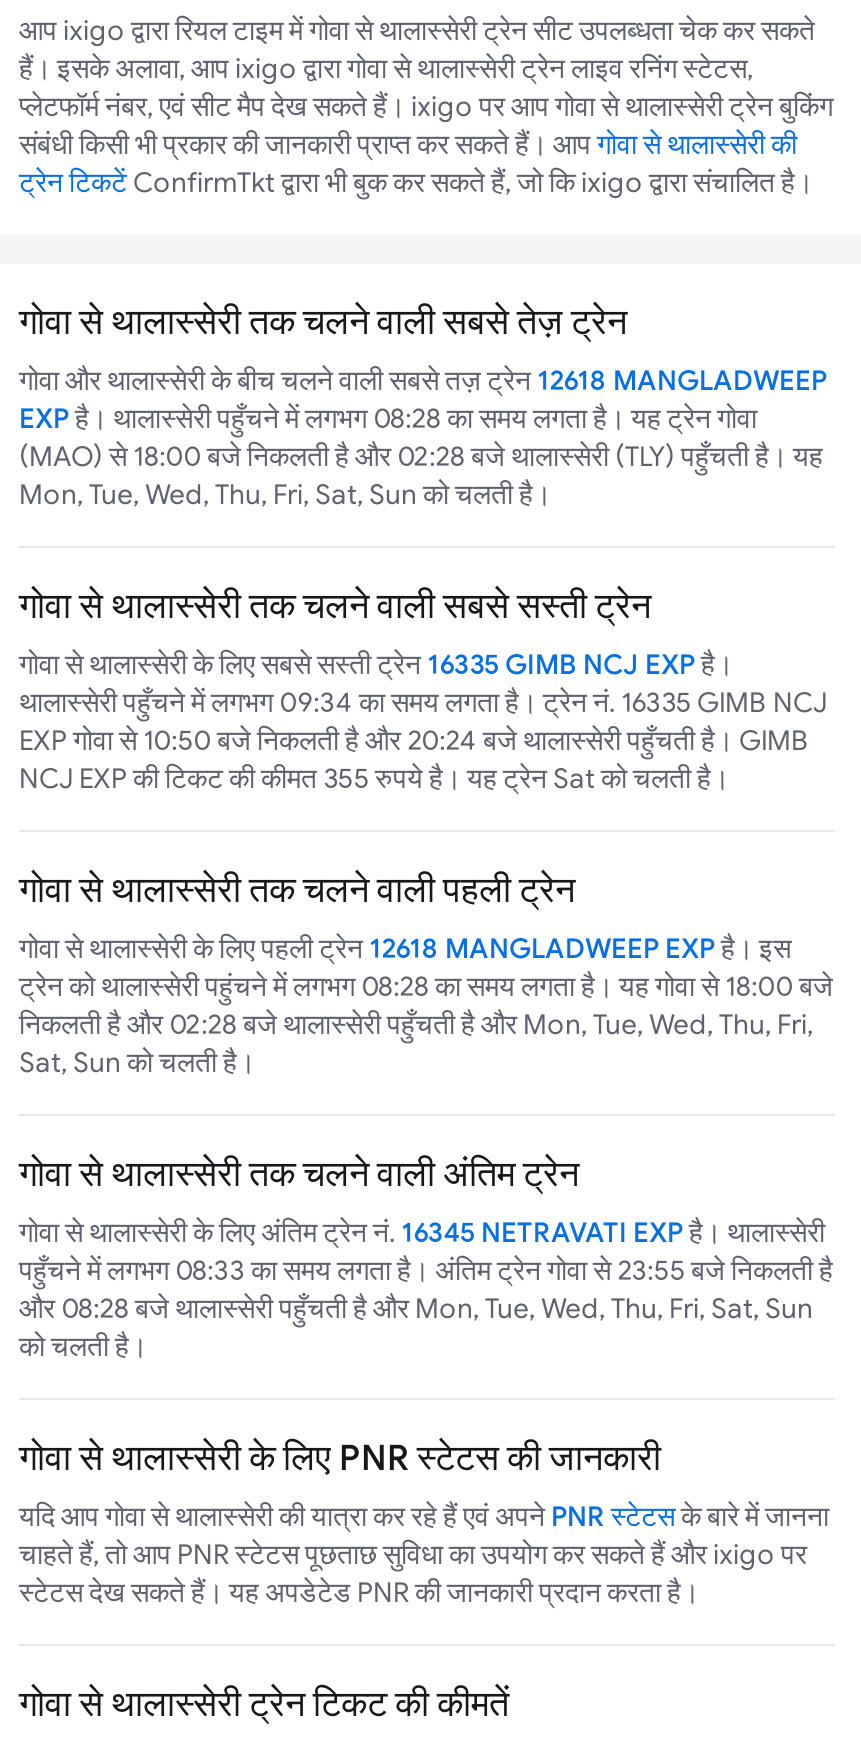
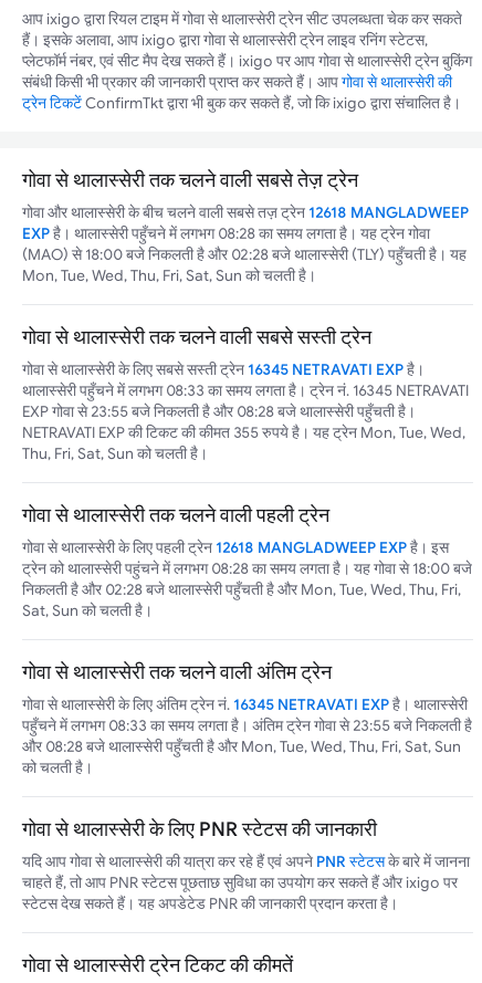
[19,648,827,794] गोवा से थालास्सेरी के लिए सबसे सस्ती ट्रेन 16335 GIMB NCJ EXP है। | थालास्सेरी पहुँचने में लगभग 09:34 का समय लगता है। ट्रेन नं. 16335 GIMB NCJ | EXP गोवा से 10:50 बजे निकलती है और 20:24 बजे थालास्सेरी पहुँचती है। GIMB | NCJ EXP की टिकट की कीमत 355 रुपये है। यह ट्रेन Sat को चलती है। -> [22,360,469,462] गोवा से थालास्सेरी के लिए सबसे सस्ती ट्रेन 16345 NETRAVATI EXP है। | थालास्सेरी पहुँचने में लगभग 08:33 का समय लगता है। ट्रेन नं. 16345 NETRAVATI | EXP गोवा से 23:55 बजे निकलती है और 08:28 बजे थालास्सेरी पहुँचती है। | NETRAVATI EXP की टिकट की कीमत 355 रुपये है। यह ट्रेन Mon, Tue, Wed, | Thu, Fri, Sat, Sun को चलती है।

